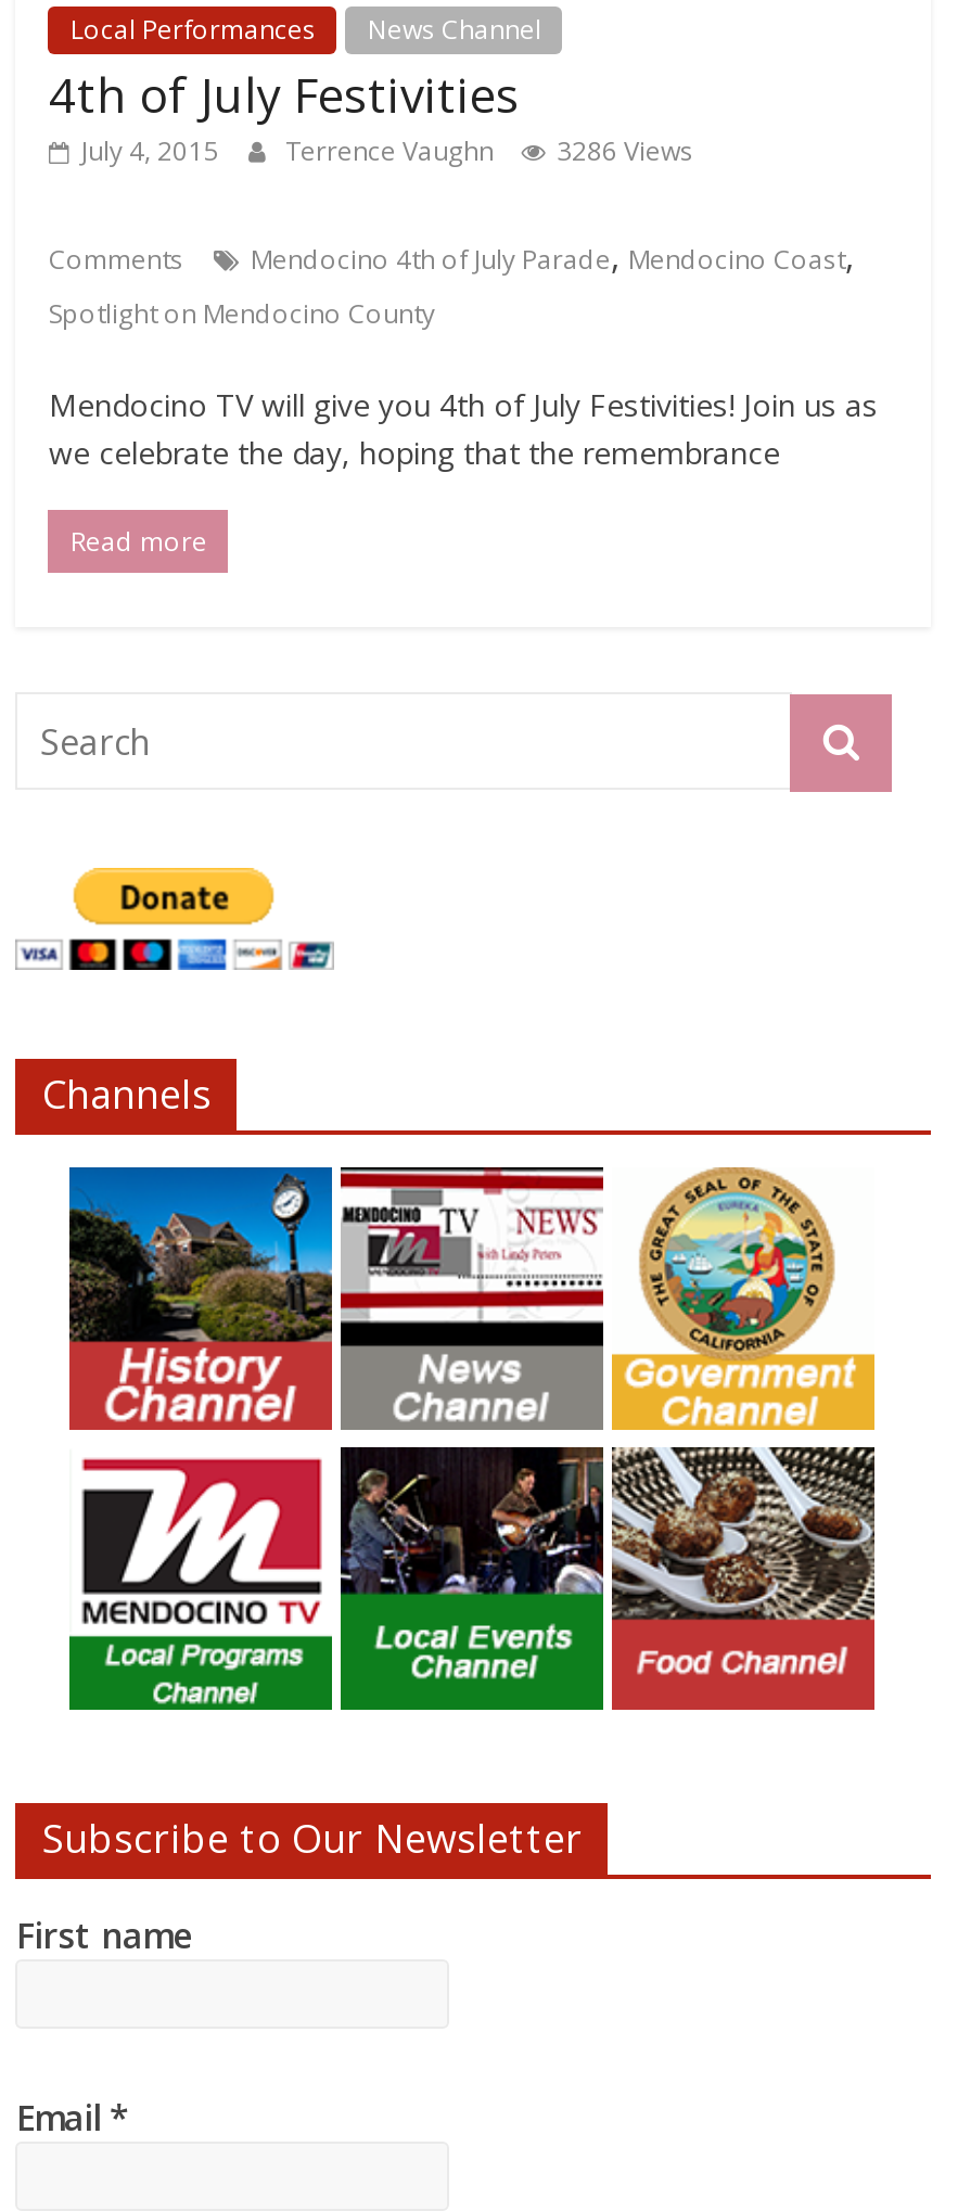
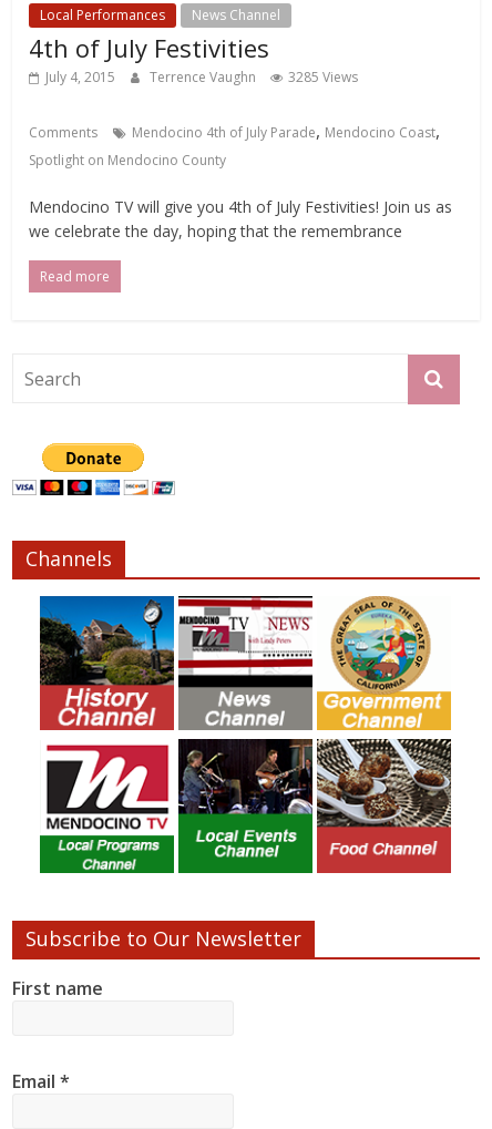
[81,131,693,168] July 4, 2015 Terrence Vaughn 3286 Views -> [46,67,358,86] July 4, 2015 Terrence Vaughn 3285 Views

